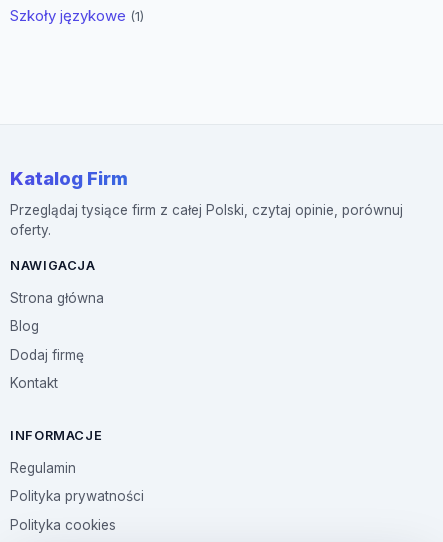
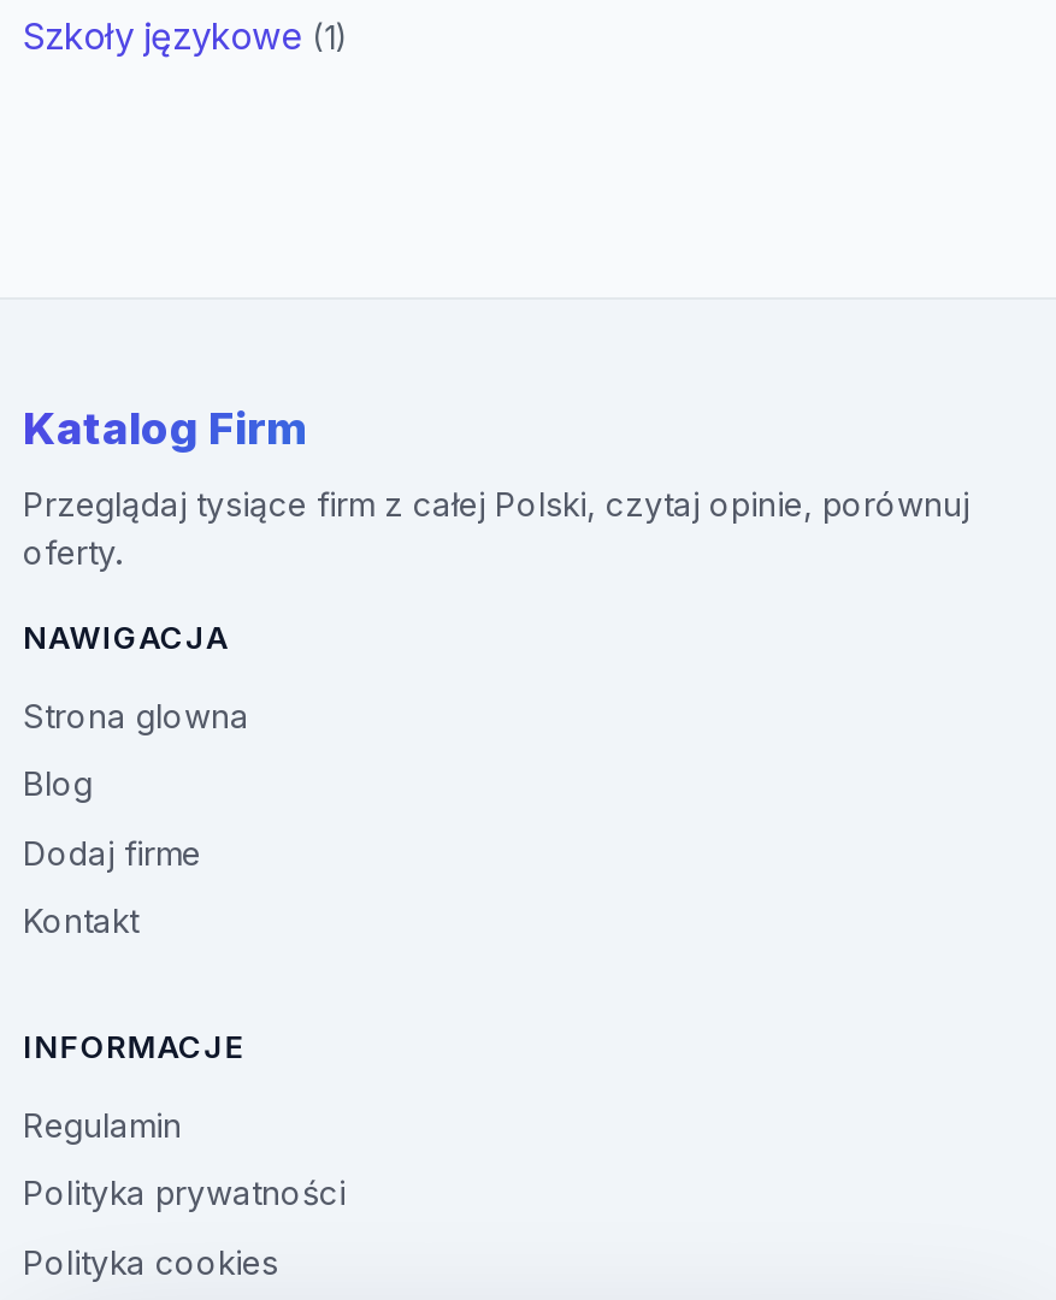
[10,290,104,306] Strona główna -> [23,697,249,735] Strona glowna
[10,347,84,363] Dodaj firmę -> [23,833,201,872] Dodaj firme

